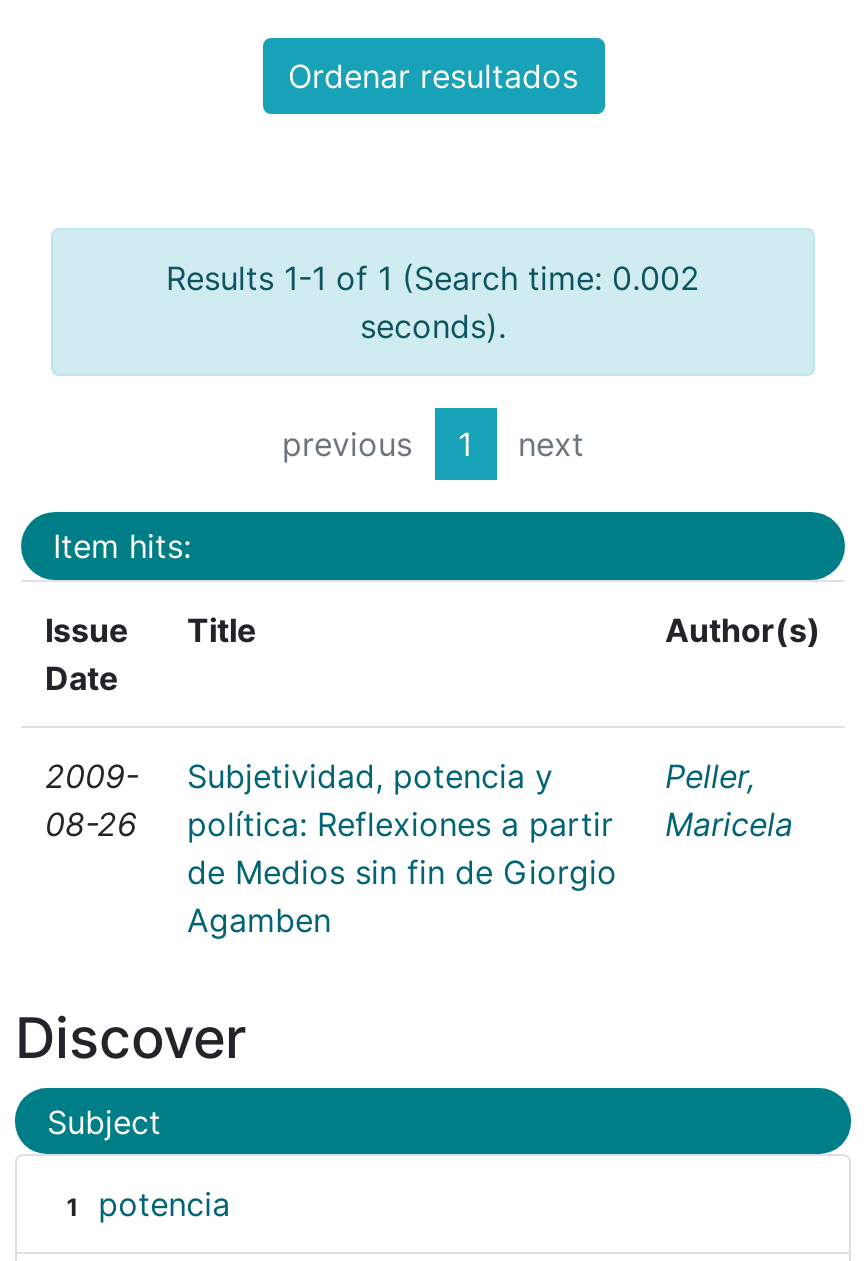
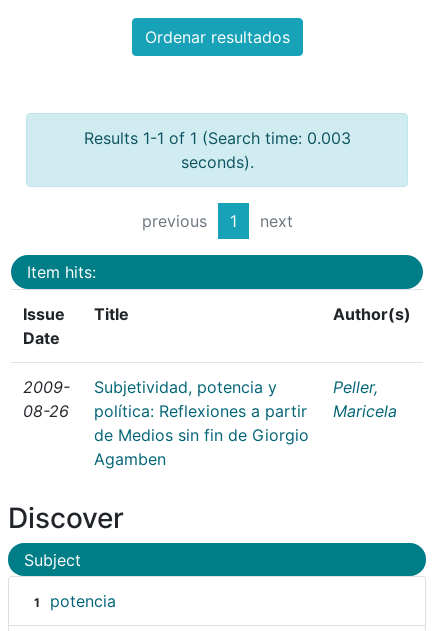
[166,258,700,298] Results 1-1 of 1 (Search time: 0.002 -> [83,128,350,148] Results 1-1 of 1 (Search time: 0.003

